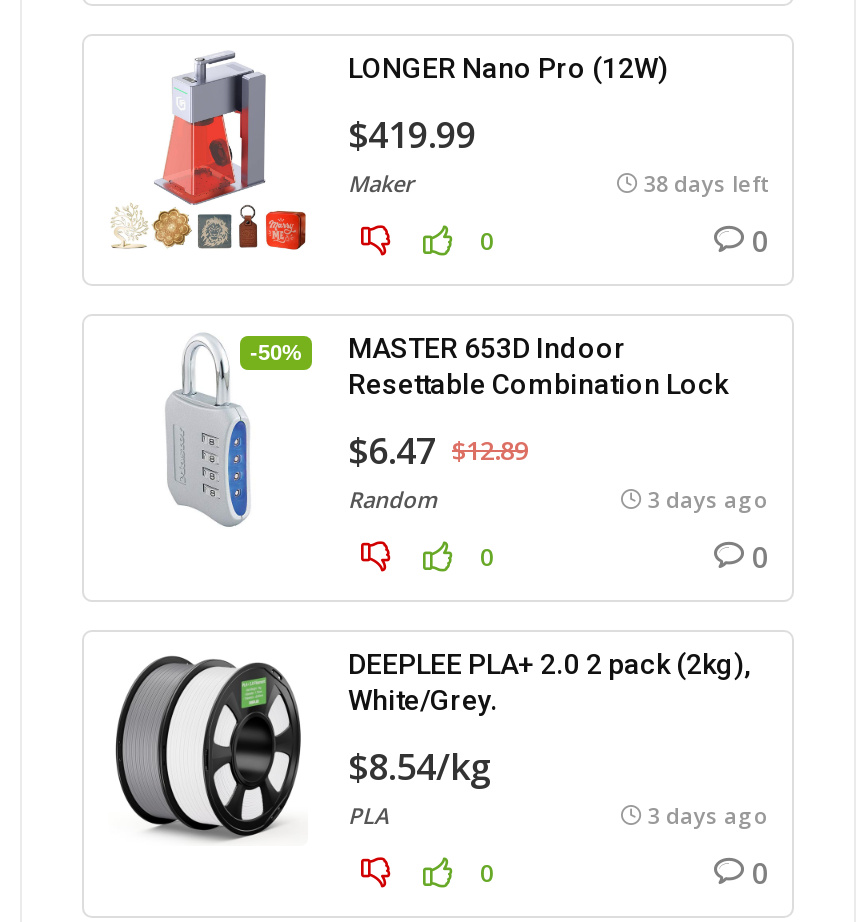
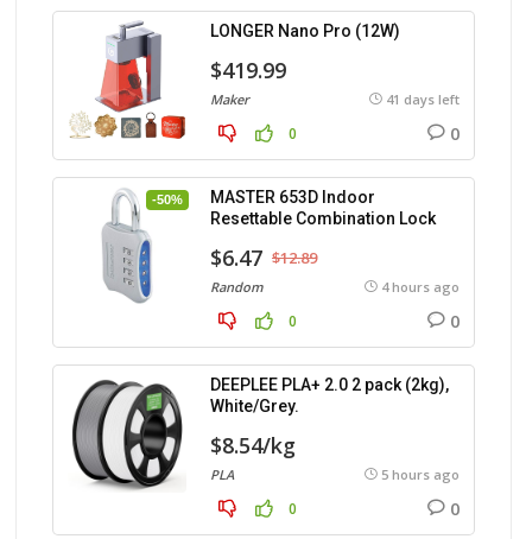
[644,168,768,198] 38 days left -> [386,90,460,108] 41 days left
[648,484,768,514] 3 days ago -> [381,278,460,296] 4 hours ago
[648,800,768,830] 3 days ago -> [381,465,460,483] 5 hours ago

